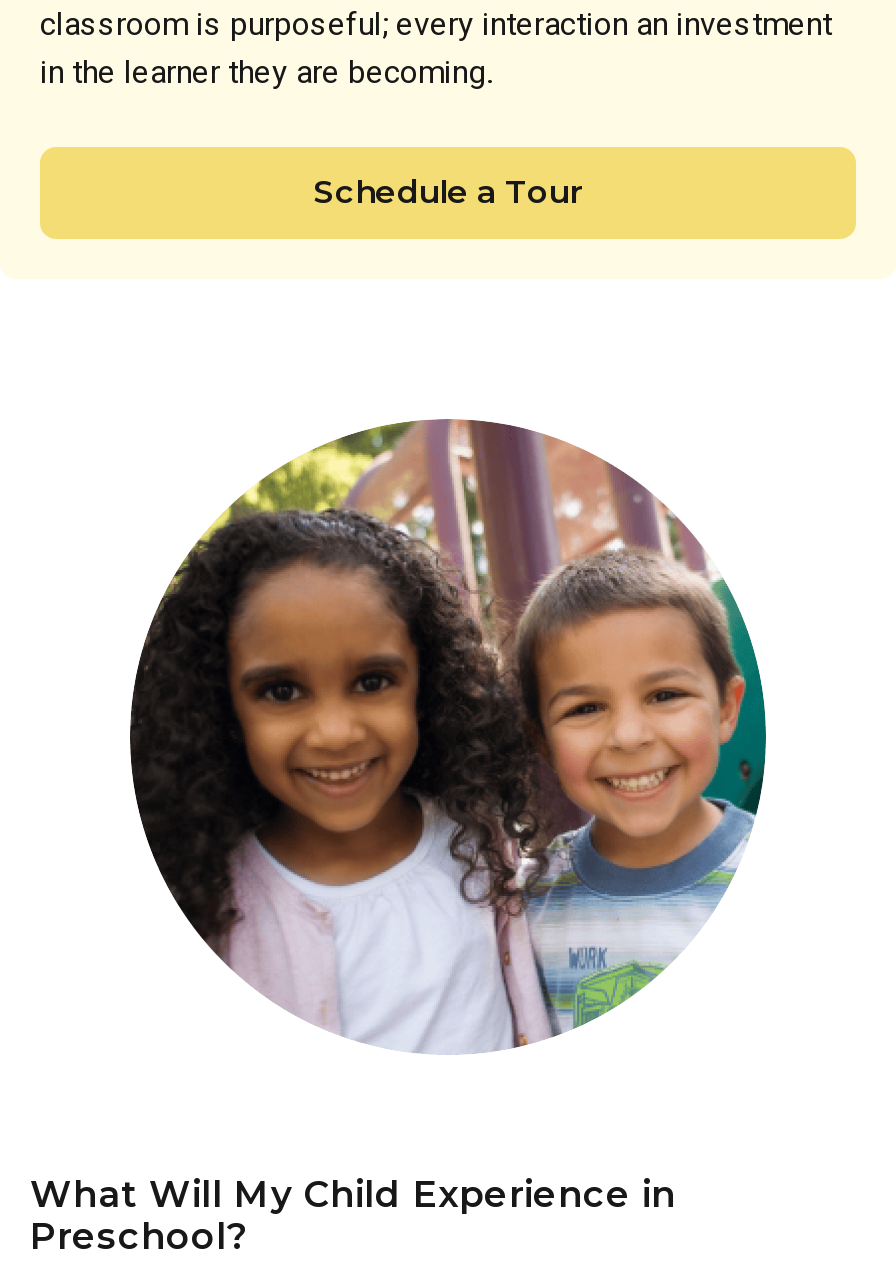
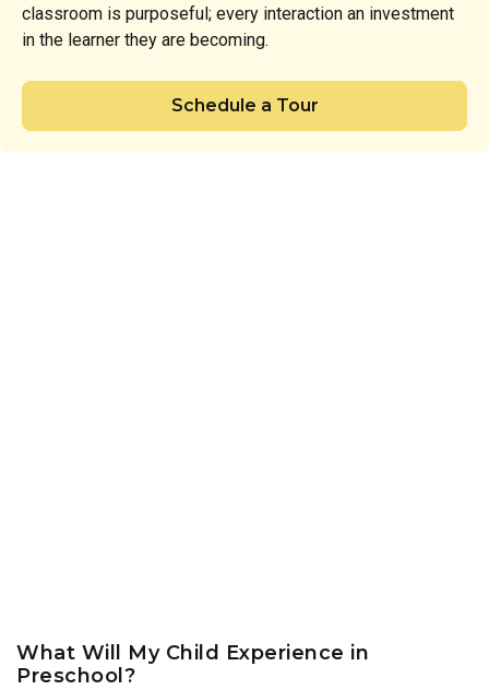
[128,418,768,1054] [image] -> none

